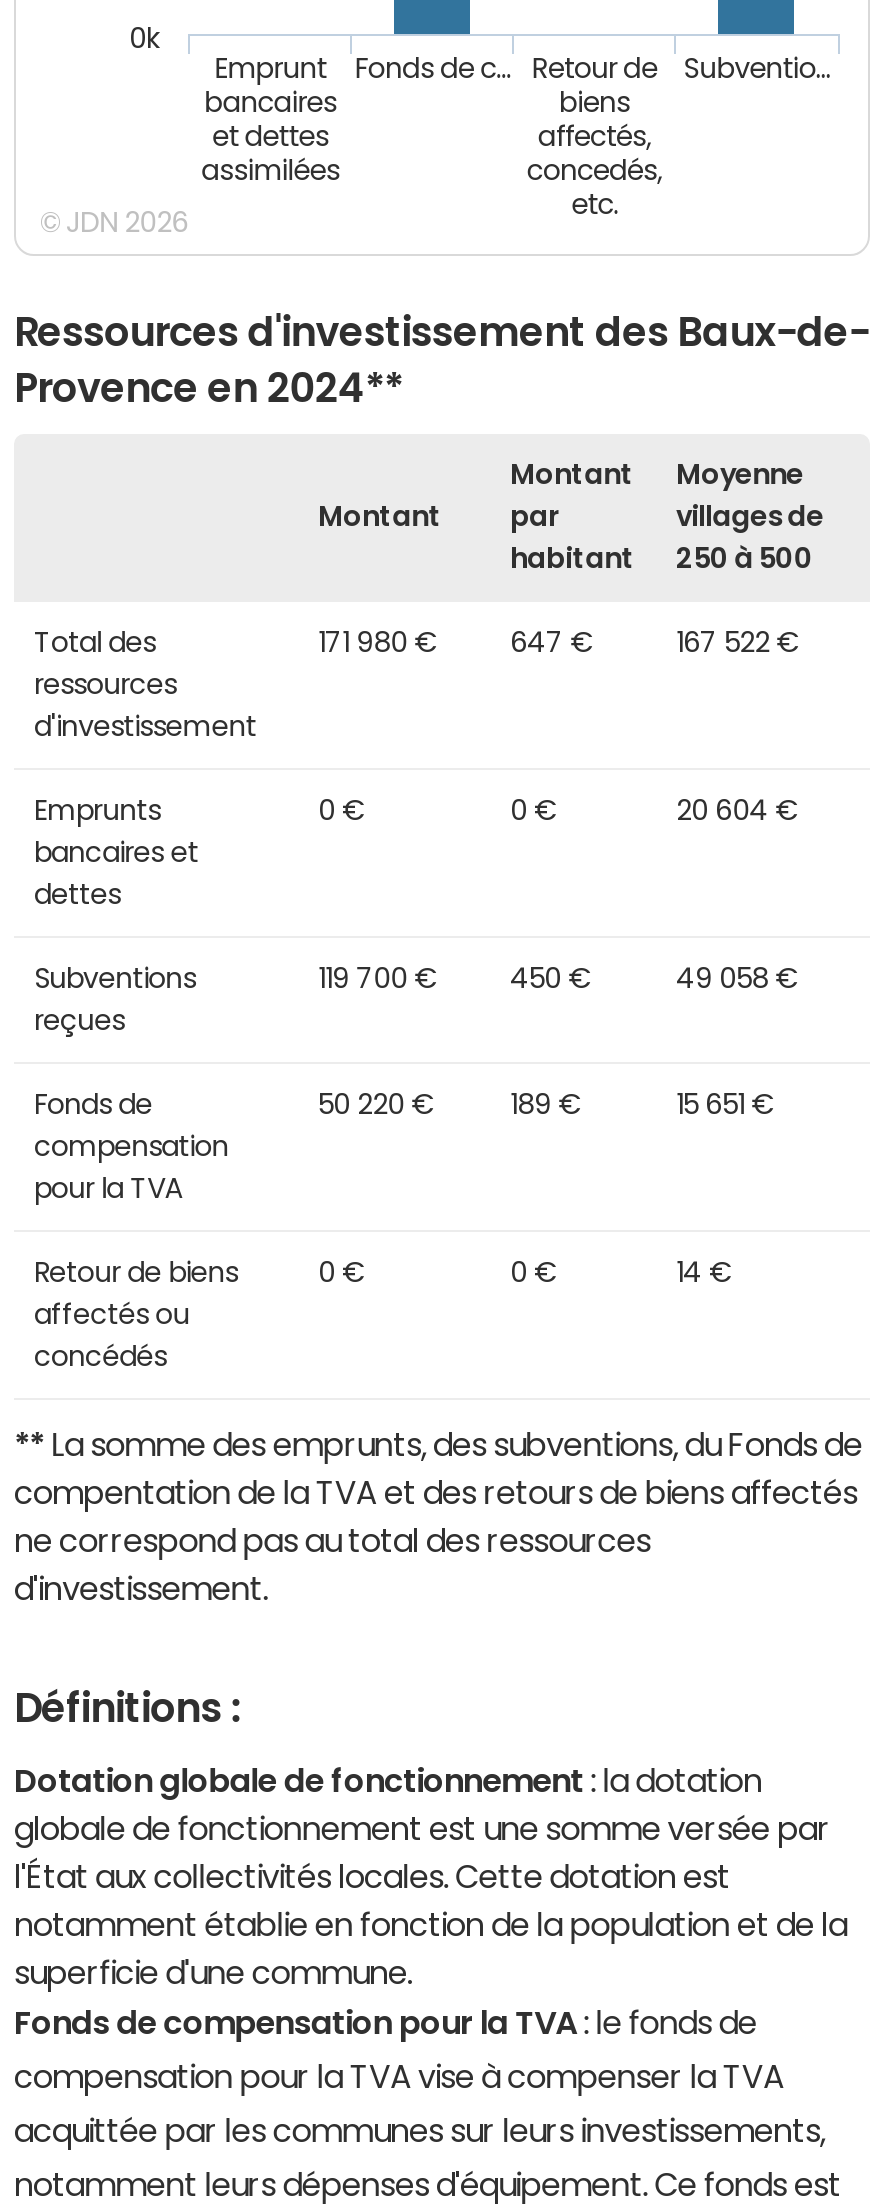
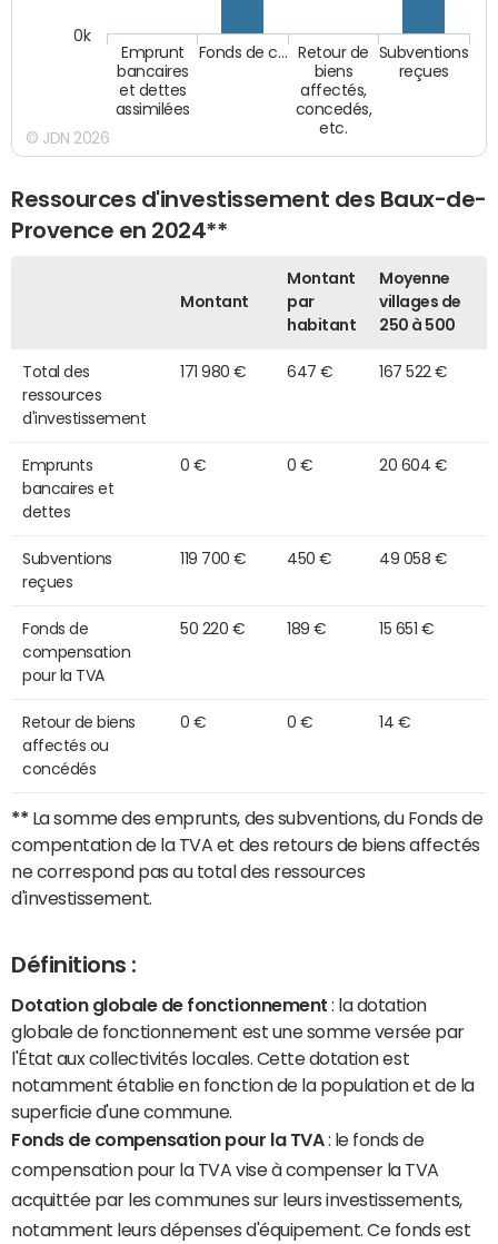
[683,55,831,83] Subventio… -> [379,45,469,82] Subventions | reçues

